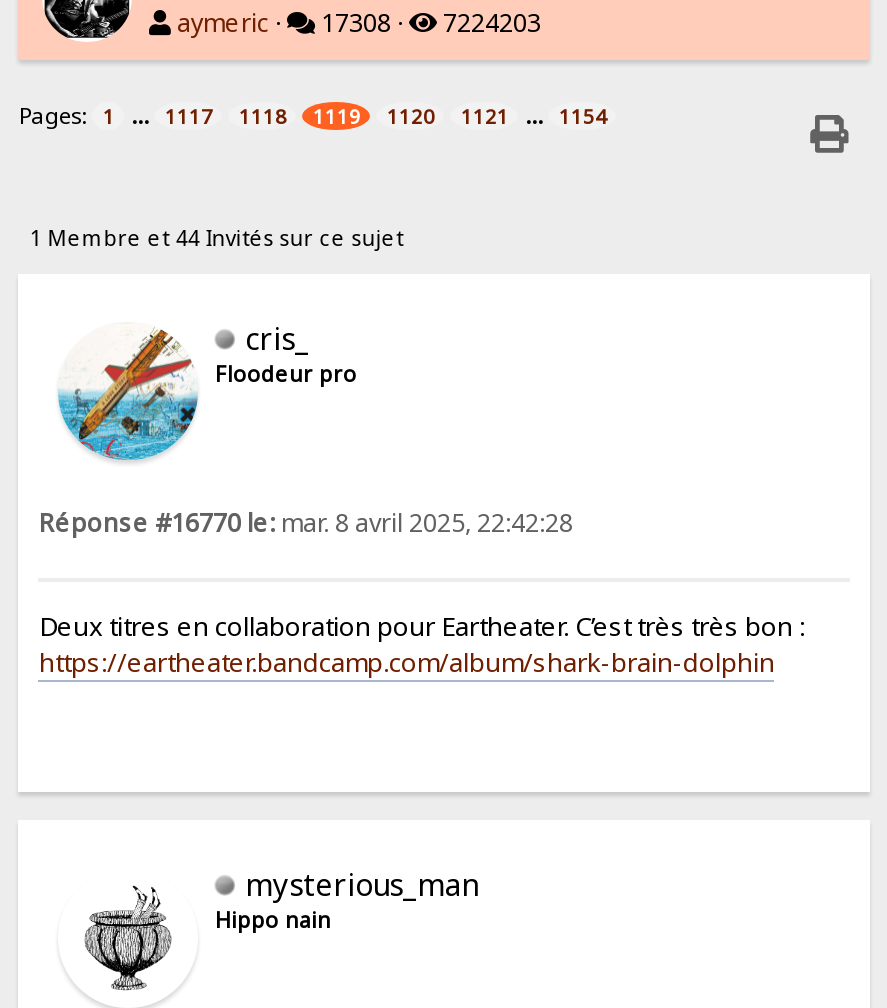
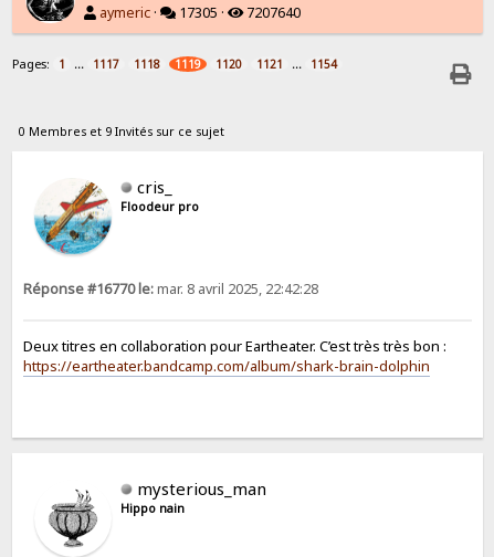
[315,6,409,40] 17308 · -> [176,3,228,22] 17305 ·
[437,6,541,40] 7224203 -> [244,3,301,22] 7207640
[30,223,404,251] 1 Membre et 44 Invités sur ce sujet -> [19,123,224,139] 0 Membres et 9 Invités sur ce sujet

